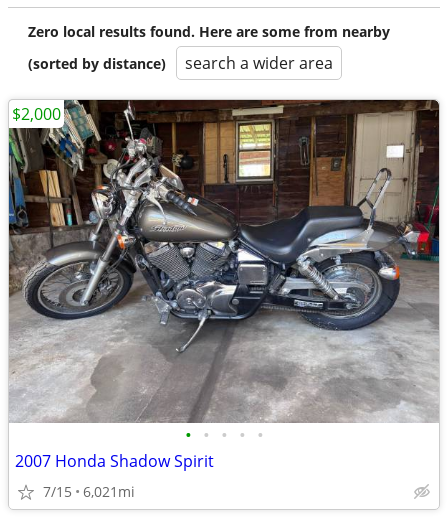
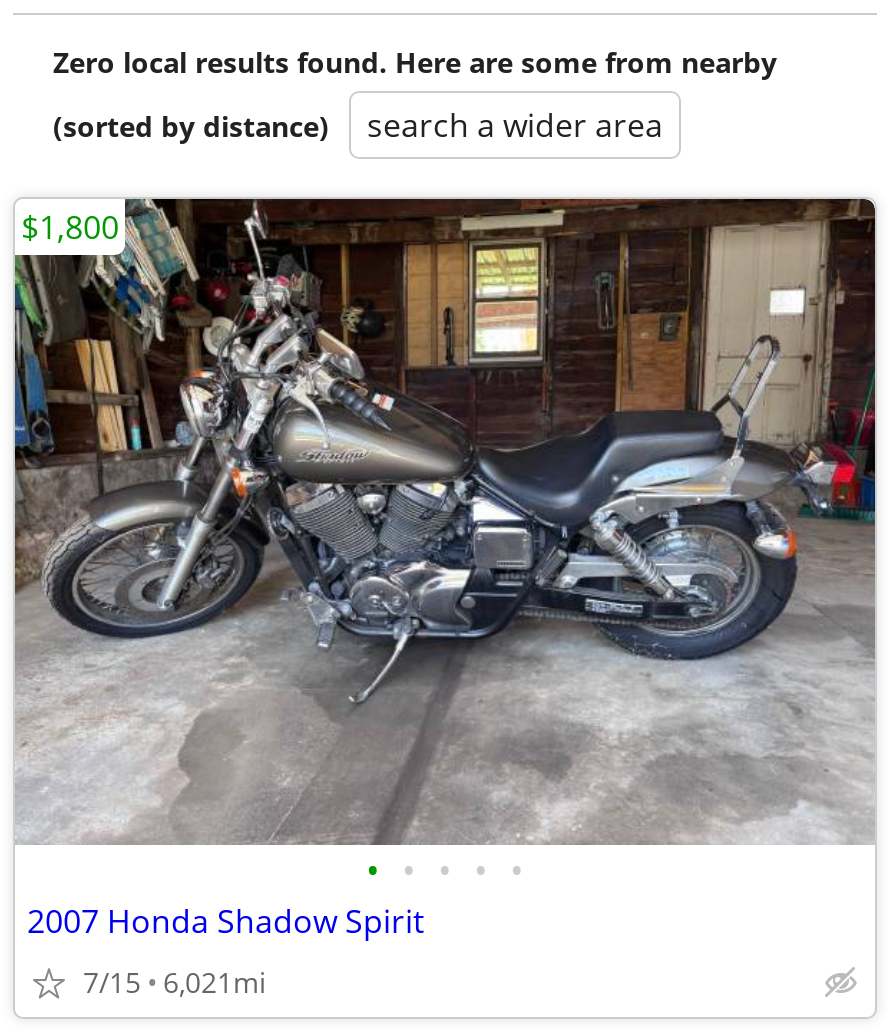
[12,103,61,125] $2,000 -> [21,205,119,249] $1,800

